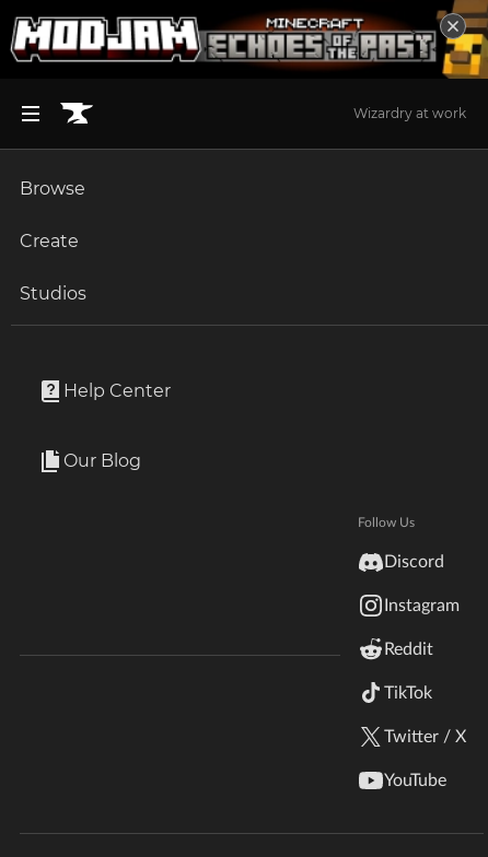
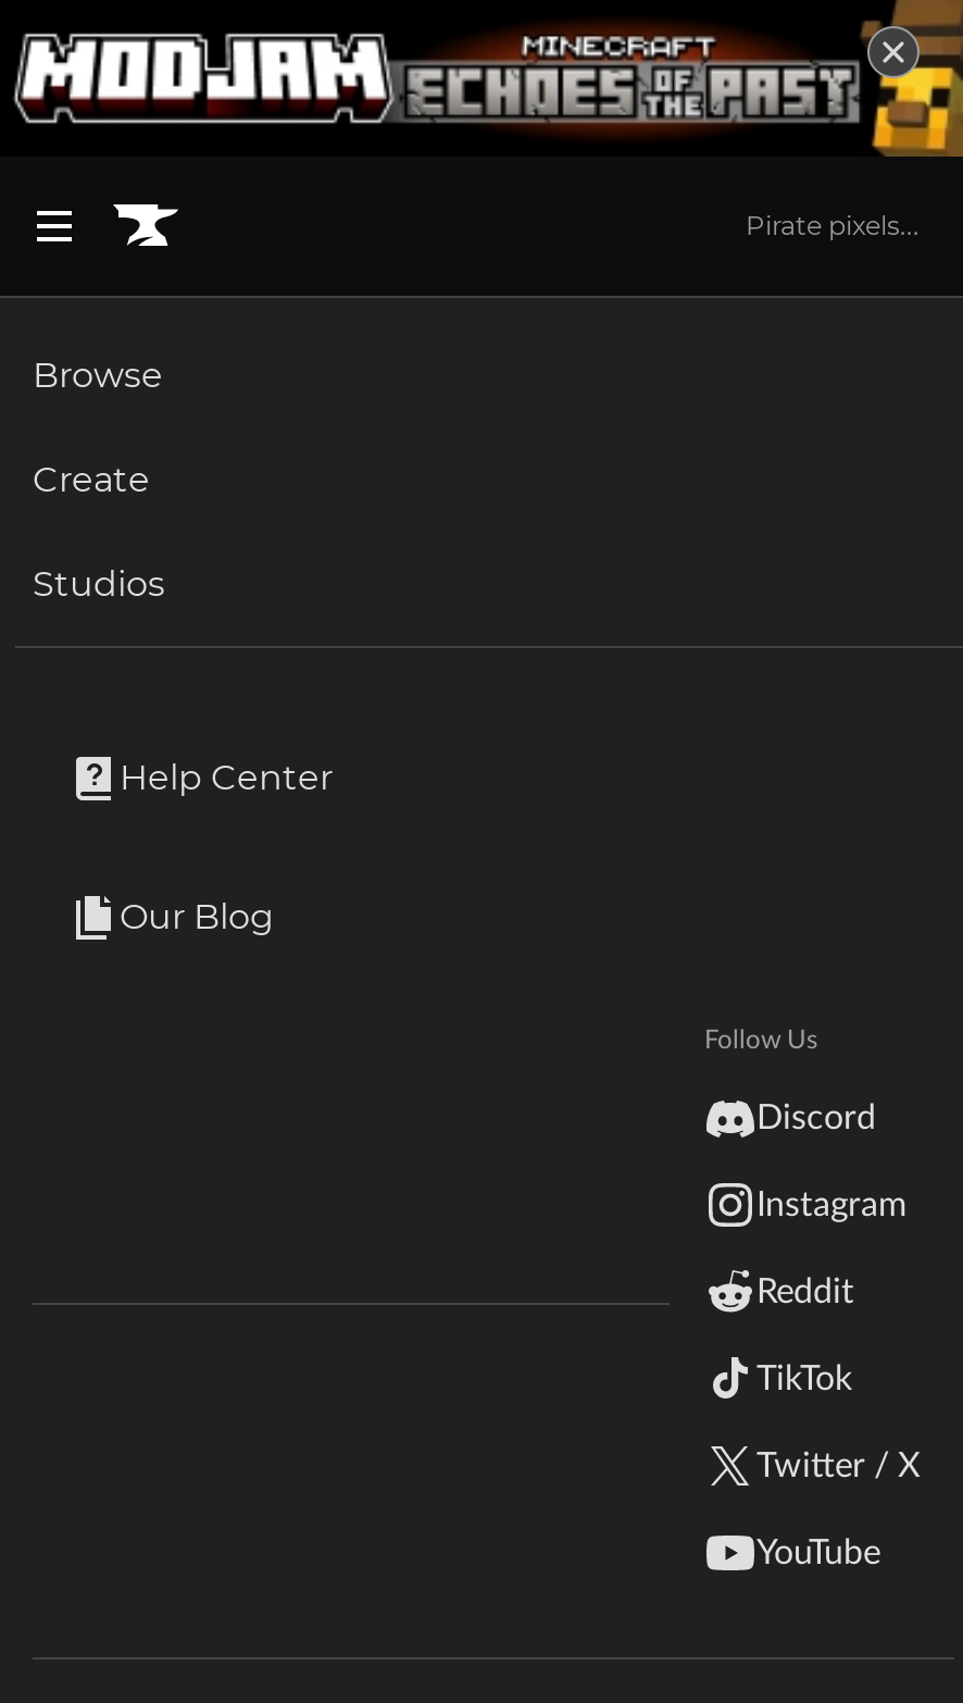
[353,105,466,121] Wizardry at work -> [746,208,920,241] Pirate pixels...

